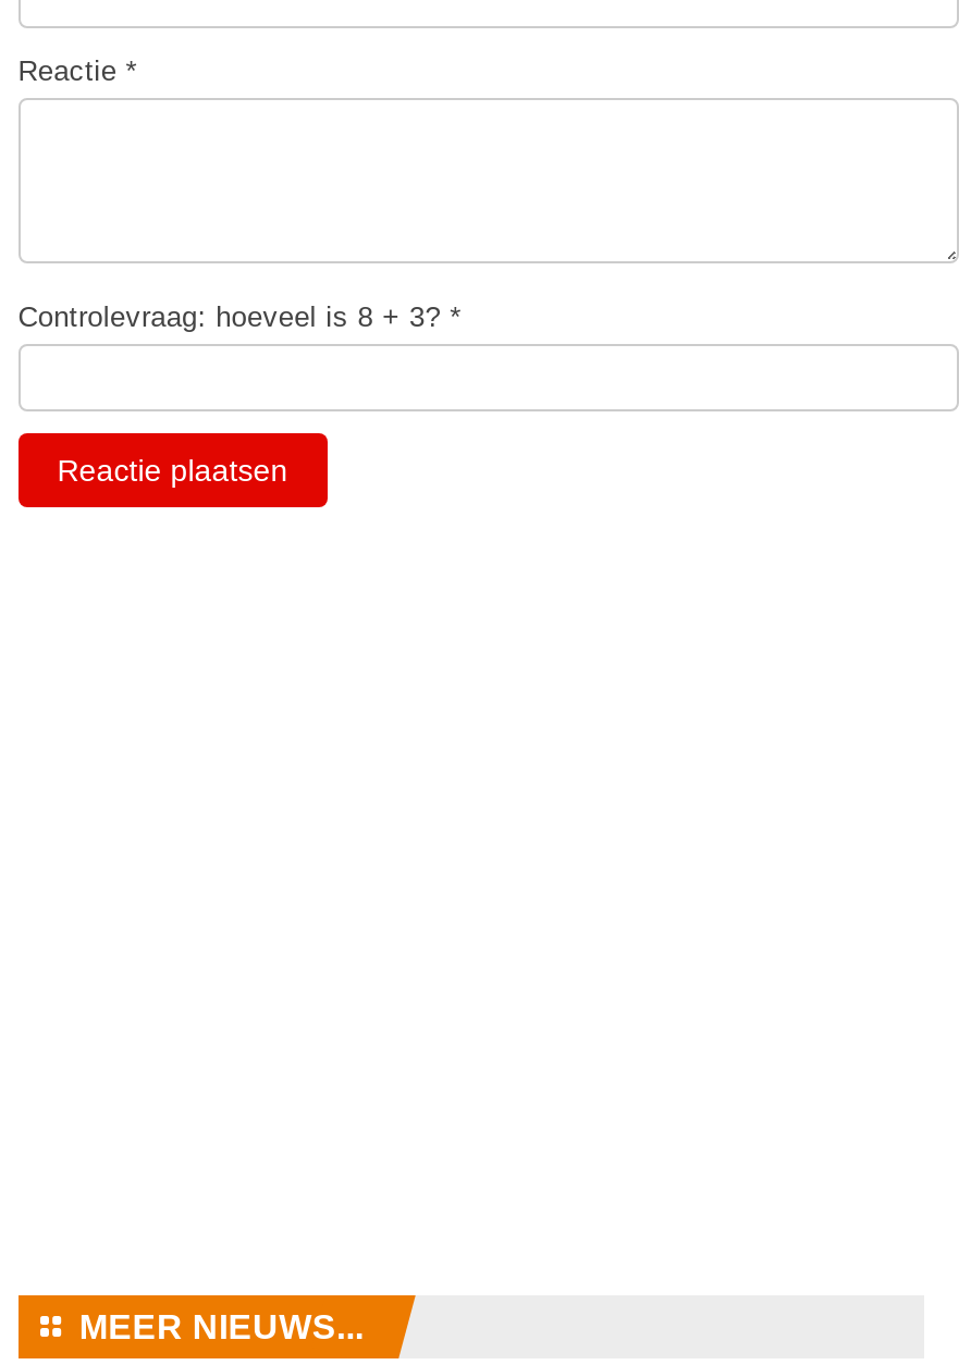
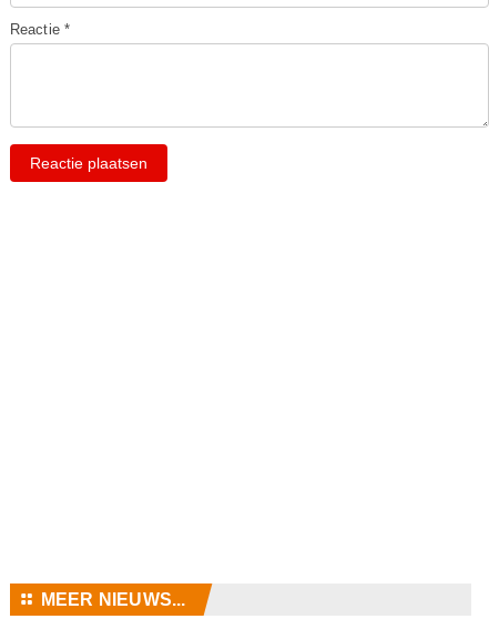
[18,301,461,334] Controlevraag: hoeveel is 8 + 3? * -> none

